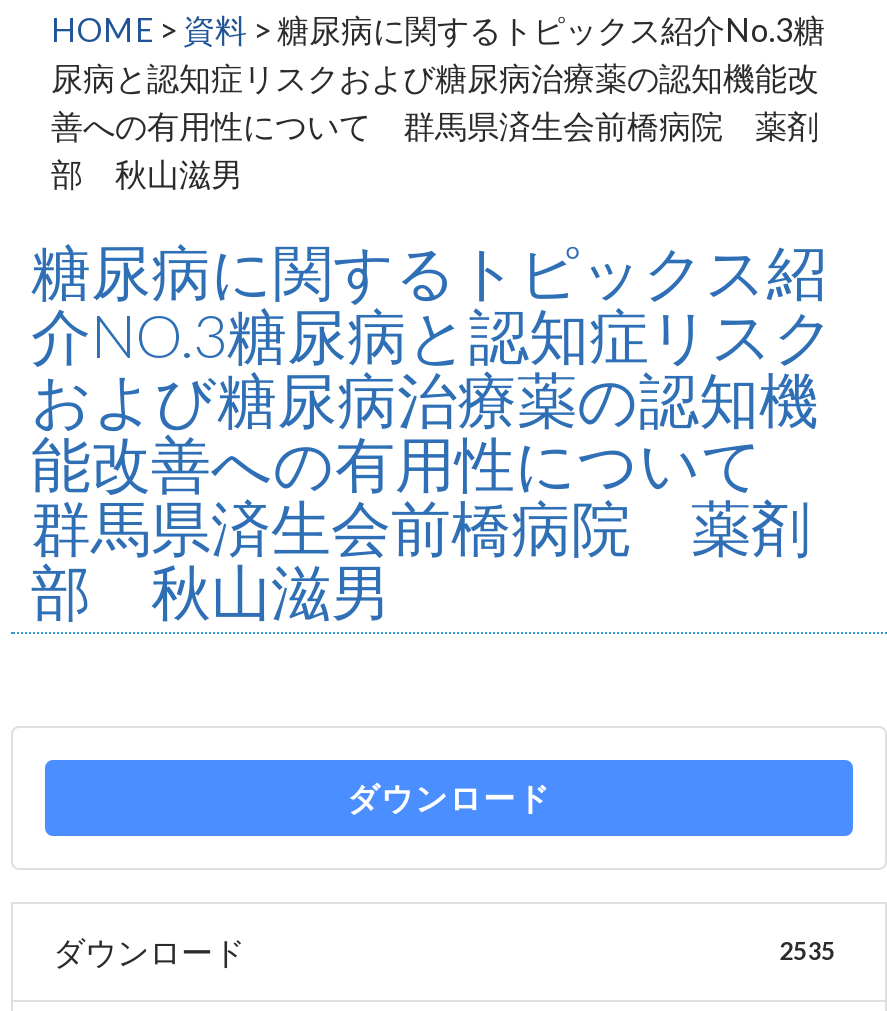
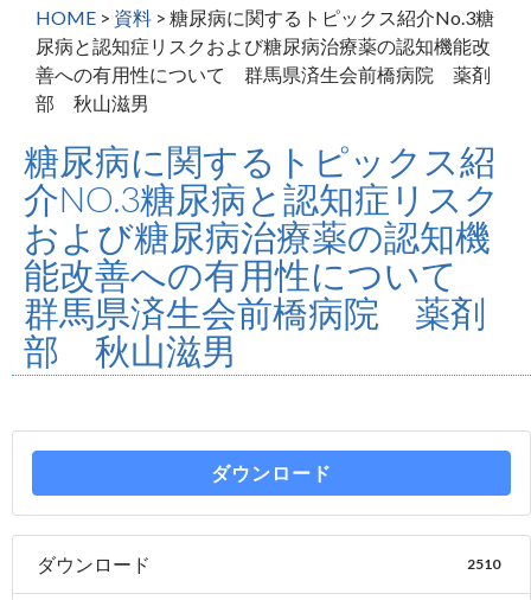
[779,936,835,966] 2535 -> [467,555,500,573] 2510

